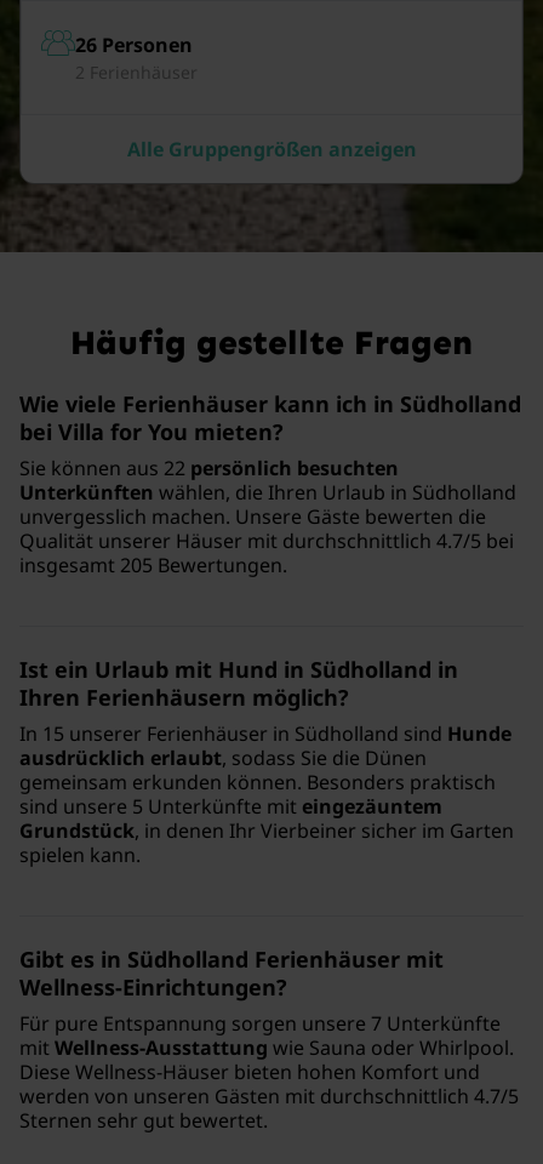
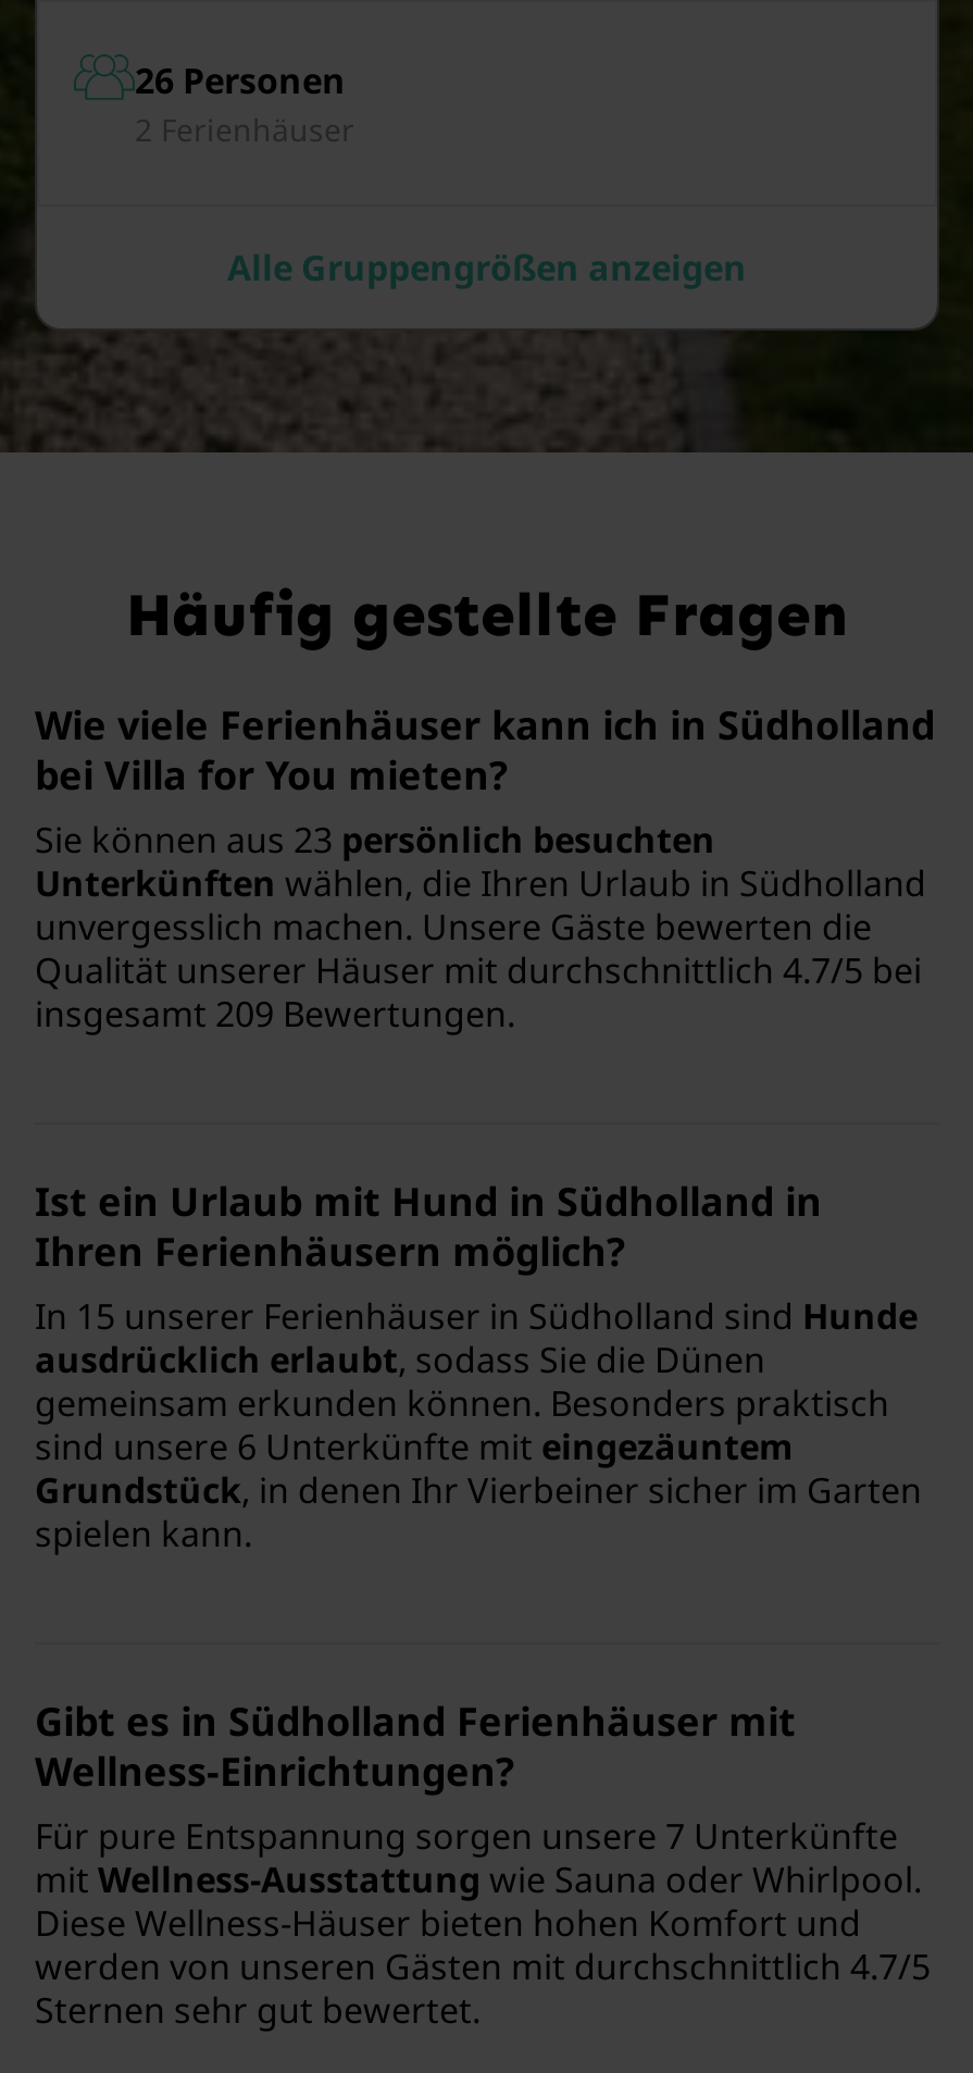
[19,454,399,481] Sie können aus 22 persönlich besuchten -> [35,815,715,863] Sie können aus 23 persönlich besuchten
[19,551,287,578] insgesamt 205 Bewertungen. -> [35,989,515,1037] insgesamt 209 Bewertungen.
[19,793,442,819] sind unsere 5 Unterkünfte mit eingezäuntem -> [35,1422,794,1470] sind unsere 6 Unterkünfte mit eingezäuntem

